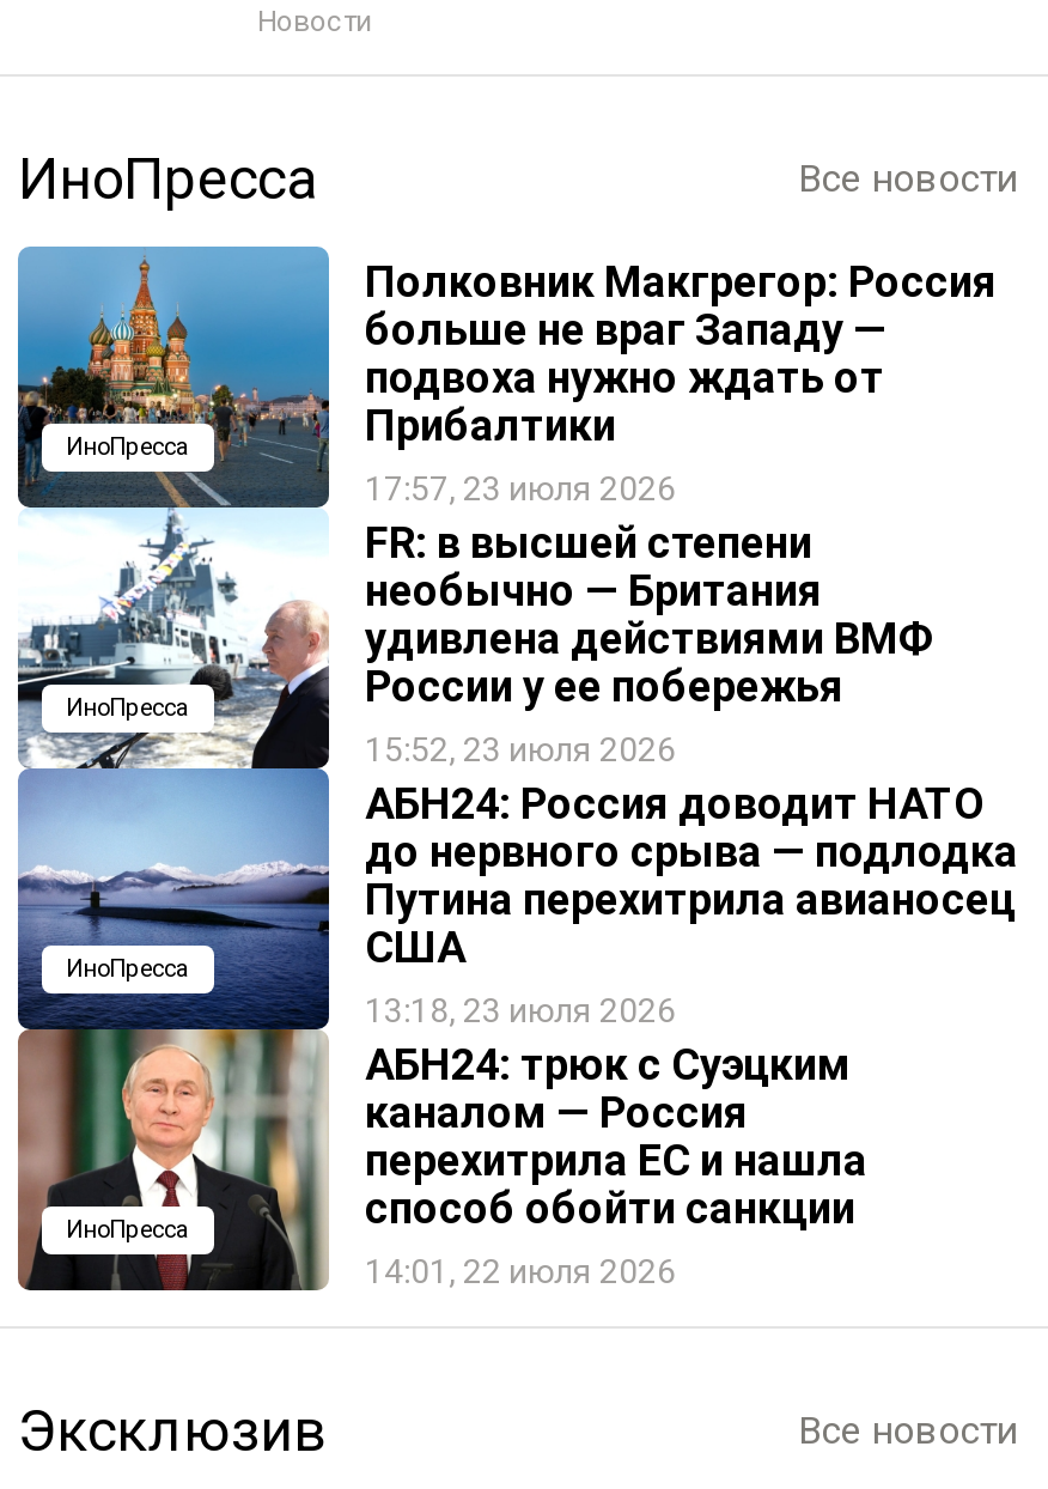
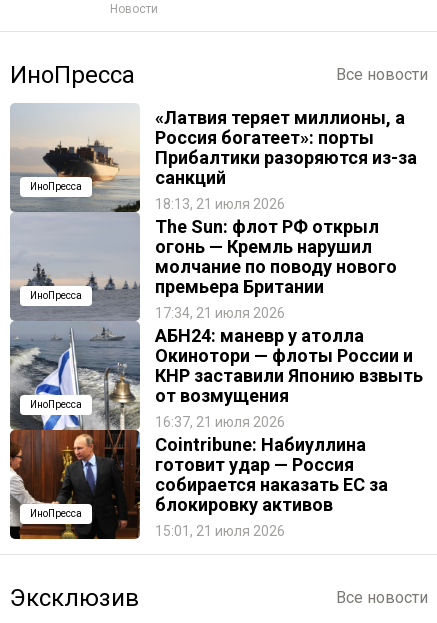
[16,247,997,1293] [image] | Полковник Макгрегор: Россия | больше не враг Западу — | подвоха нужно ждать от | Прибалтики | 17:57, 23 июля 2026 -> [9,104,417,540] [image] | «Латвия теряет миллионы, а | Россия богатеет»: порты | Прибалтики разоряются из-за | санкций | 18:13, 21 июля 2026
[365,518,934,769] FR: в высшей степени | необычно — Британия | удивлена действиями ВМФ | России у ее побережья | 15:52, 23 июля 2026 -> [155,216,397,321] The Sun: флот РФ открыл | огонь — Кремль нарушил | молчание по поводу нового | премьера Британии | 17:34, 21 июля 2026
[365,779,1018,1030] АБН24: Россия доводит НАТО | до нервного срыва — подлодка | Путина перехитрила авианосец | США | 13:18, 23 июля 2026 -> [155,325,423,430] АБН24: маневр у атолла | Окинотори — флоты России и | КНР заставили Японию взвыть | от возмущения | 16:37, 21 июля 2026
[365,1040,867,1291] АБН24: трюк с Суэцким | каналом — Россия | перехитрила EC и нашла | способ обойти санкции | 14:01, 22 июля 2026 -> [155,434,388,539] Cointribune: Набиуллина | готовит удар — Россия | собирается наказать EC за | блокировку активов | 15:01, 21 июля 2026

